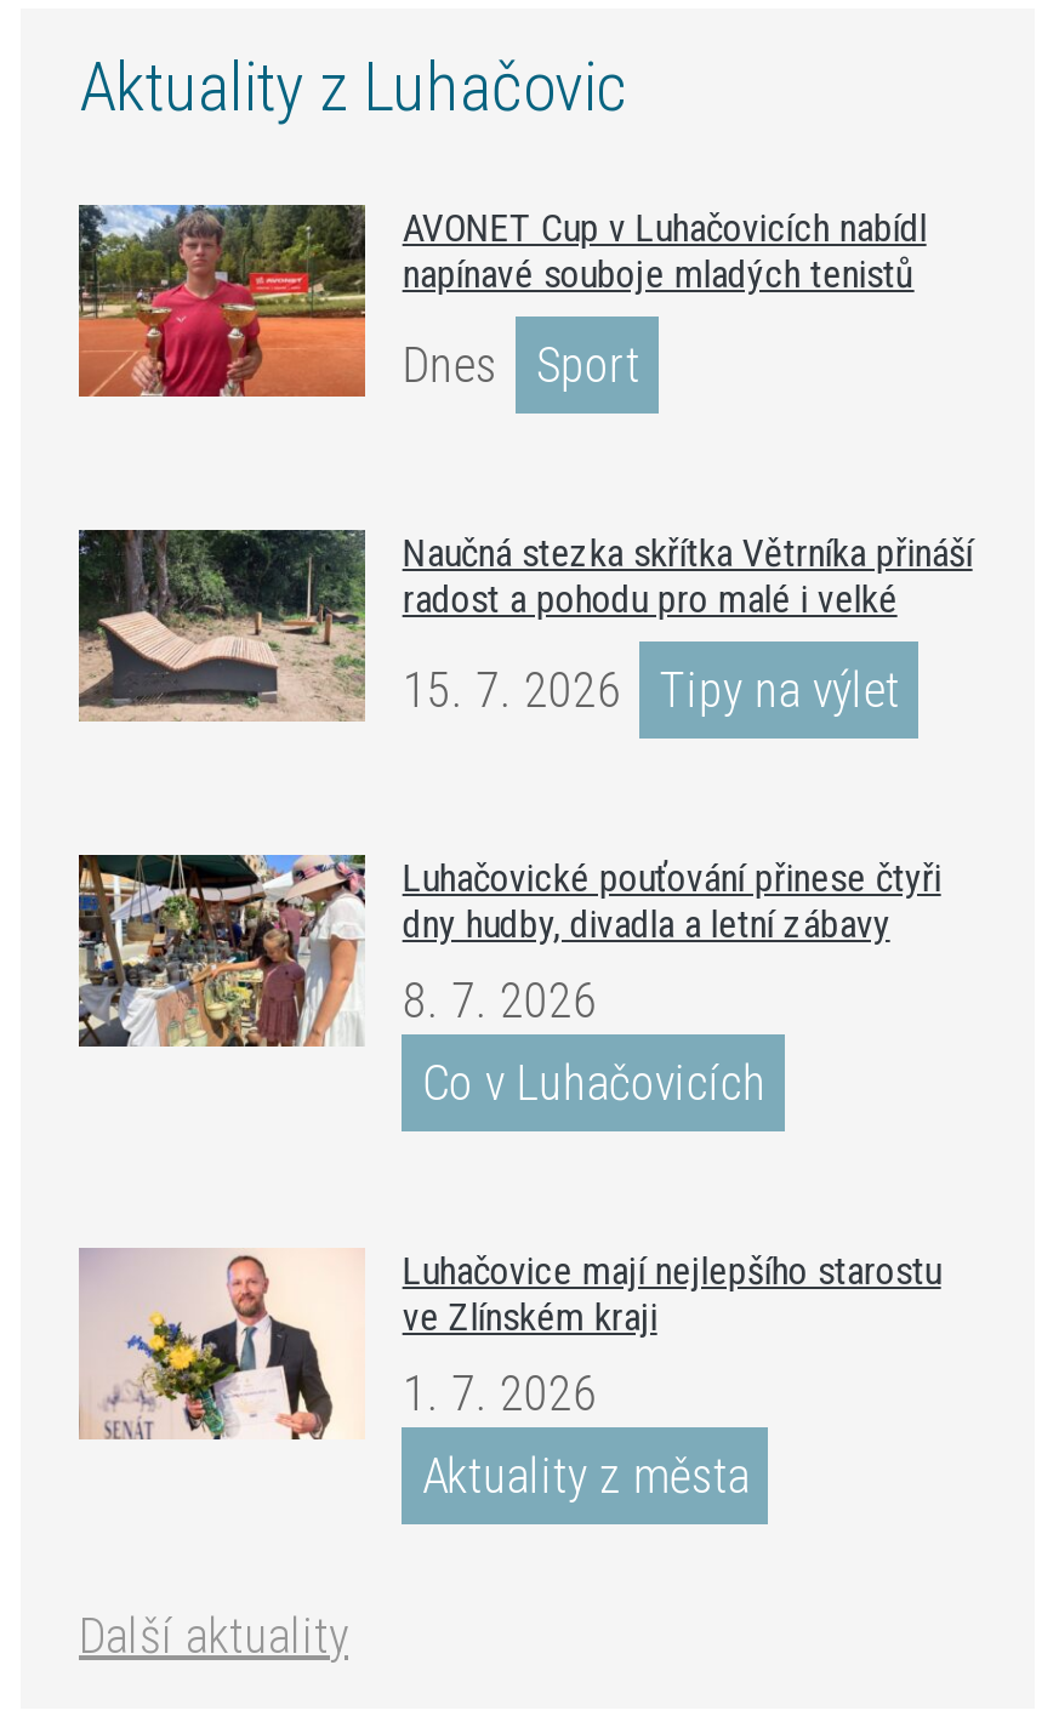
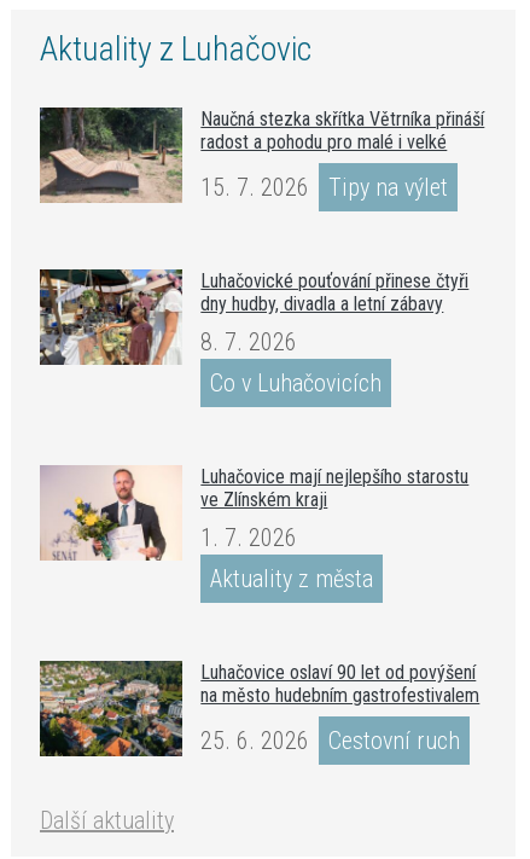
[79,203,926,399] [image] | AVONET Cup v Luhačovicích nabídl | napínavé souboje mladých tenistů | Dnes | Sport -> none
moved [74,525,972,1506] -> [37,105,484,594]: [image] | Naučná stezka skřítka Větrníka přináší | radost a pohodu pro malé i velké | ... | 1. 7. 2026 | Aktuality z města
none -> [39,660,480,758] [image] | Luhačovice oslaví 90 let od povýšení | na město hudebním gastrofestivalem | 25. 6. 2026 | Cestovní ruch

